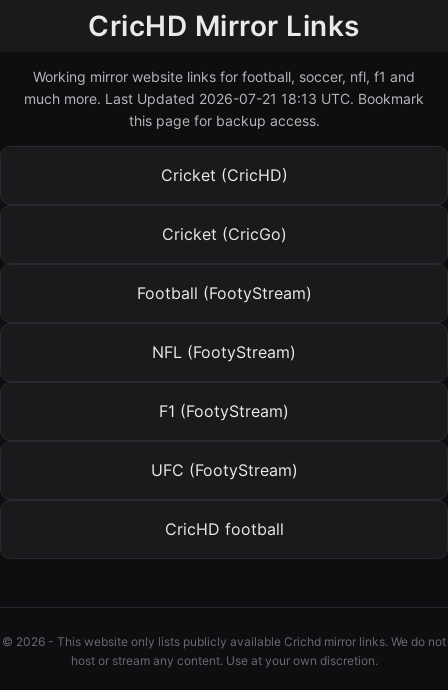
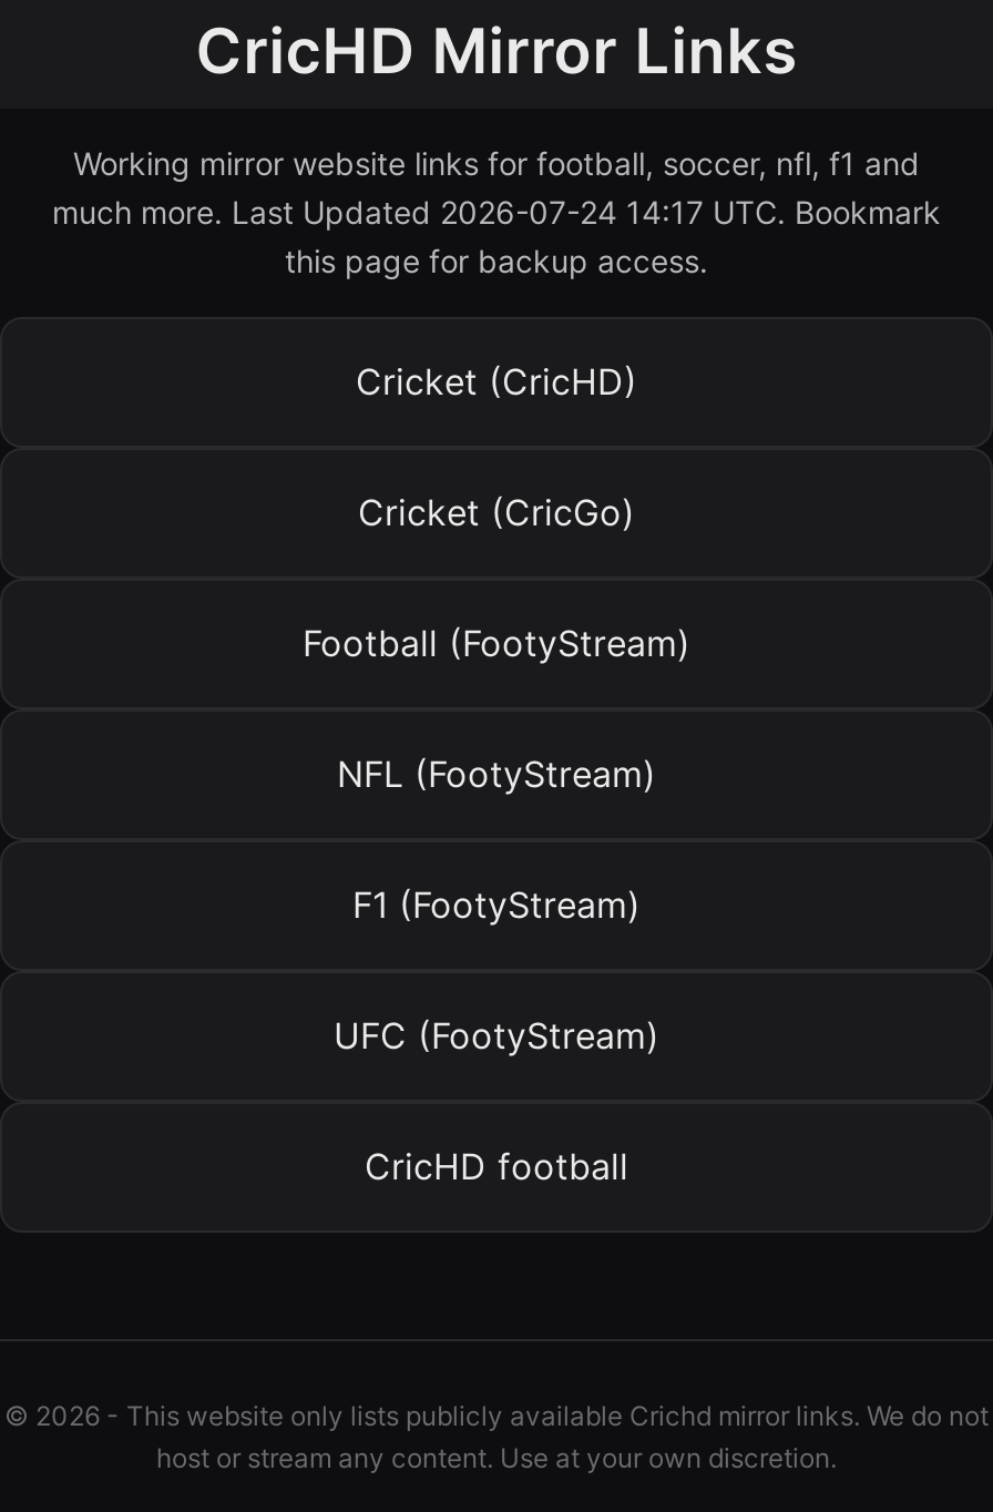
[24,90,424,107] much more. Last Updated 2026-07-21 18:13 UTC. Bookmark -> [52,193,941,231] much more. Last Updated 2026-07-24 14:17 UTC. Bookmark

